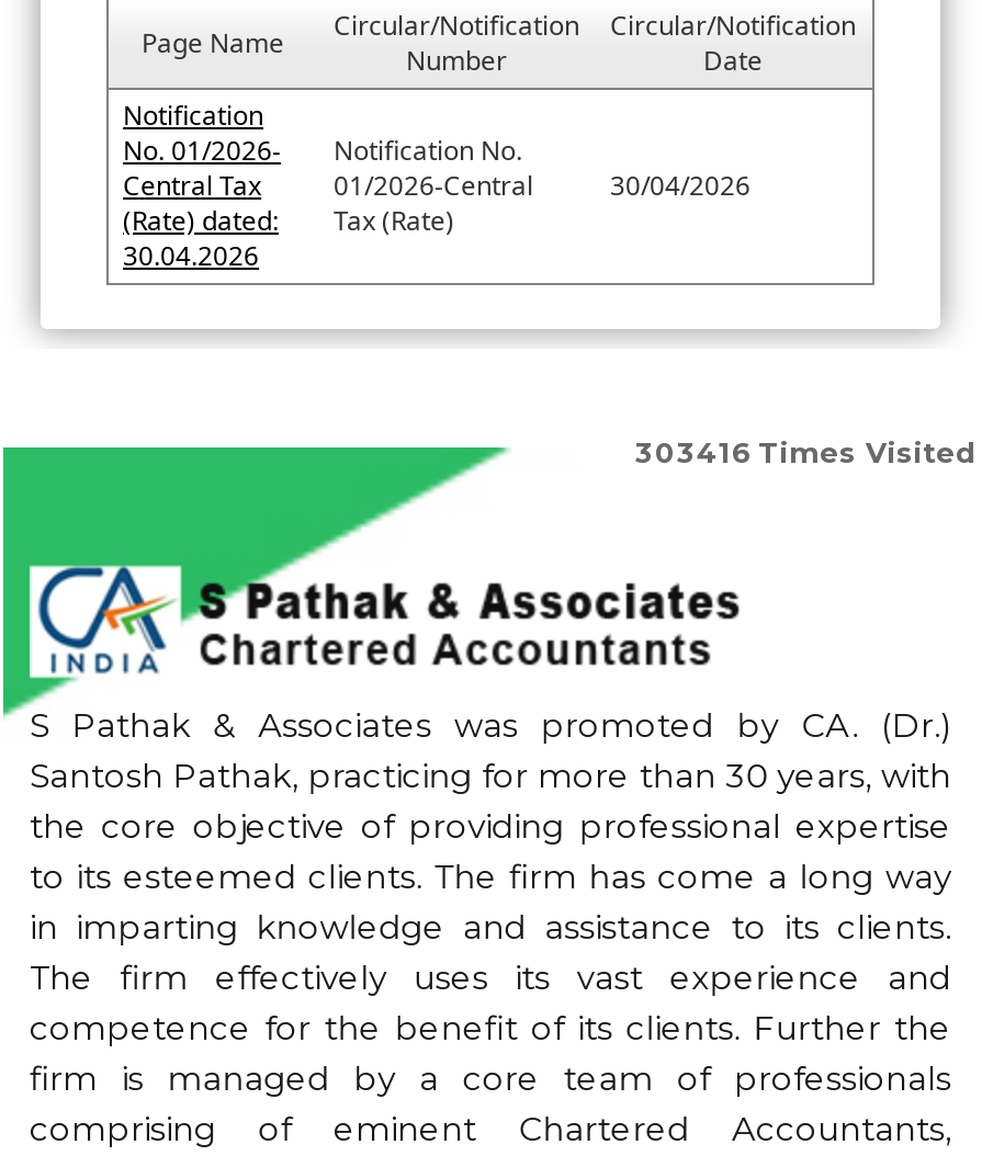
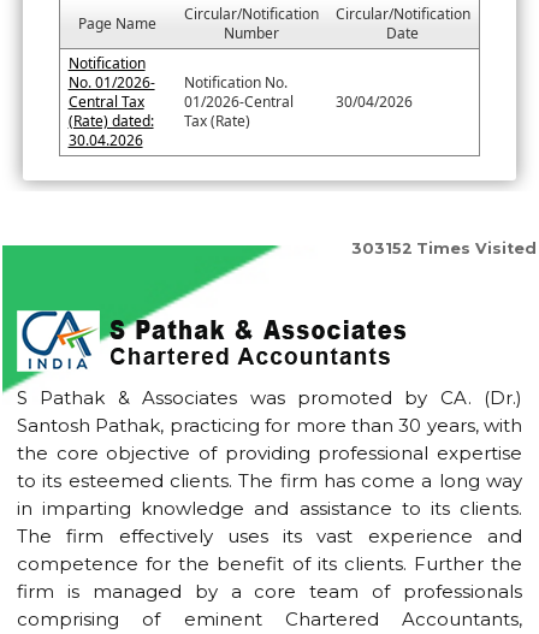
[635,437,978,469] 303416 Times Visited -> [351,239,537,257] 303152 Times Visited

